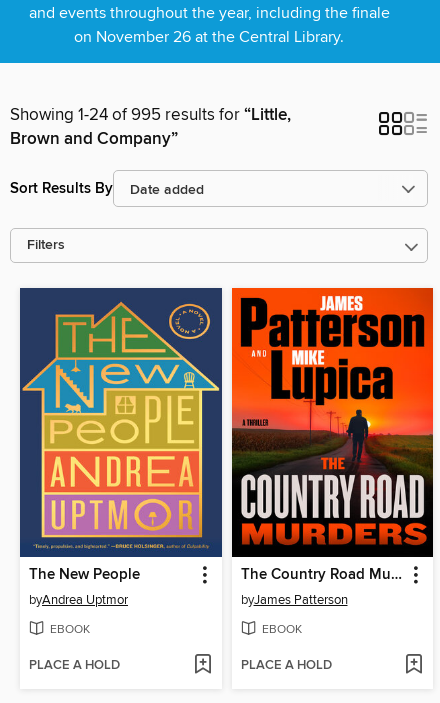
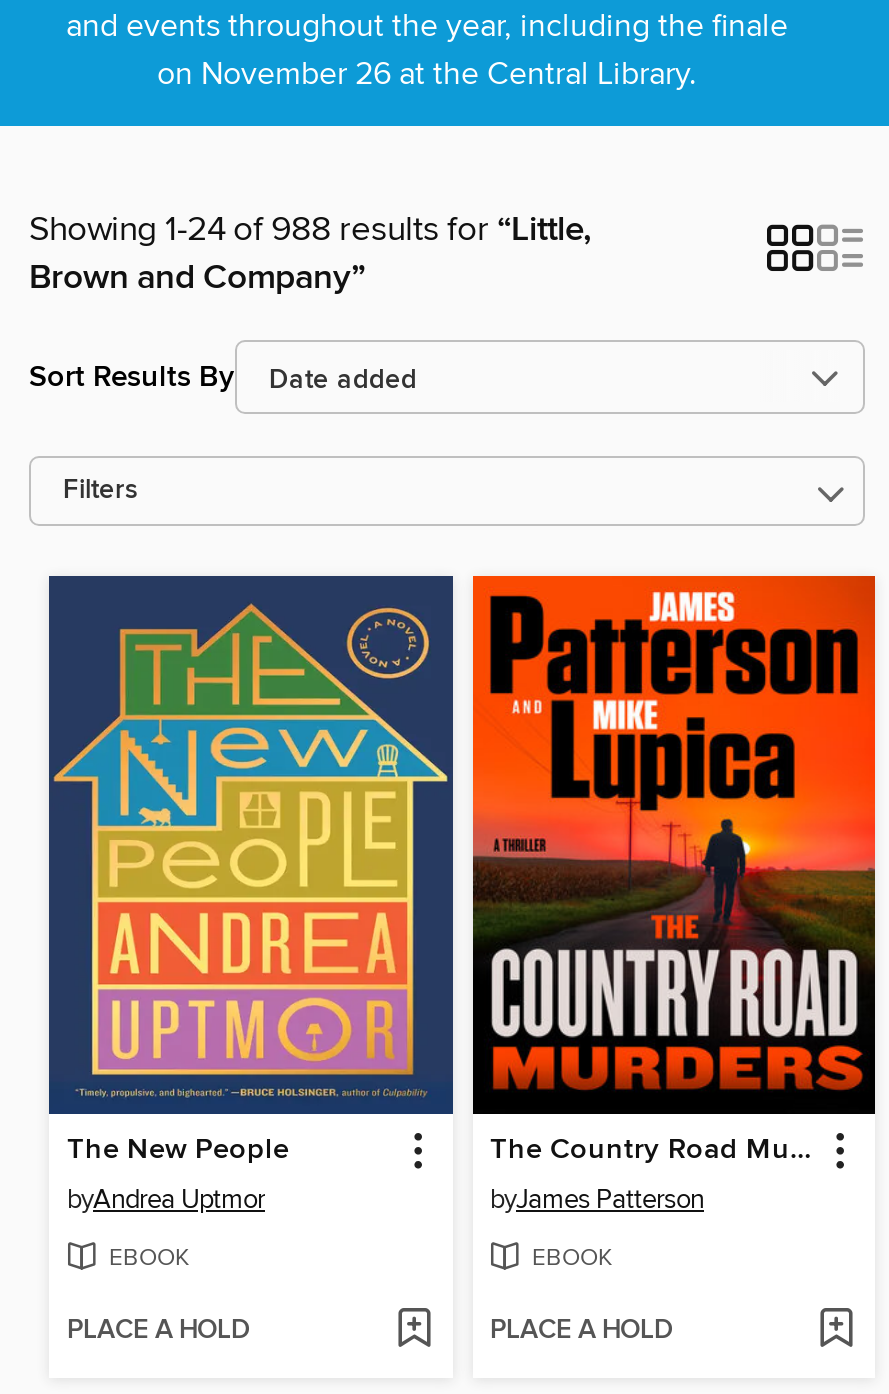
[10,104,291,126] Showing 1-24 of 995 results for “Little, -> [29,208,591,252] Showing 1-24 of 988 results for “Little,

